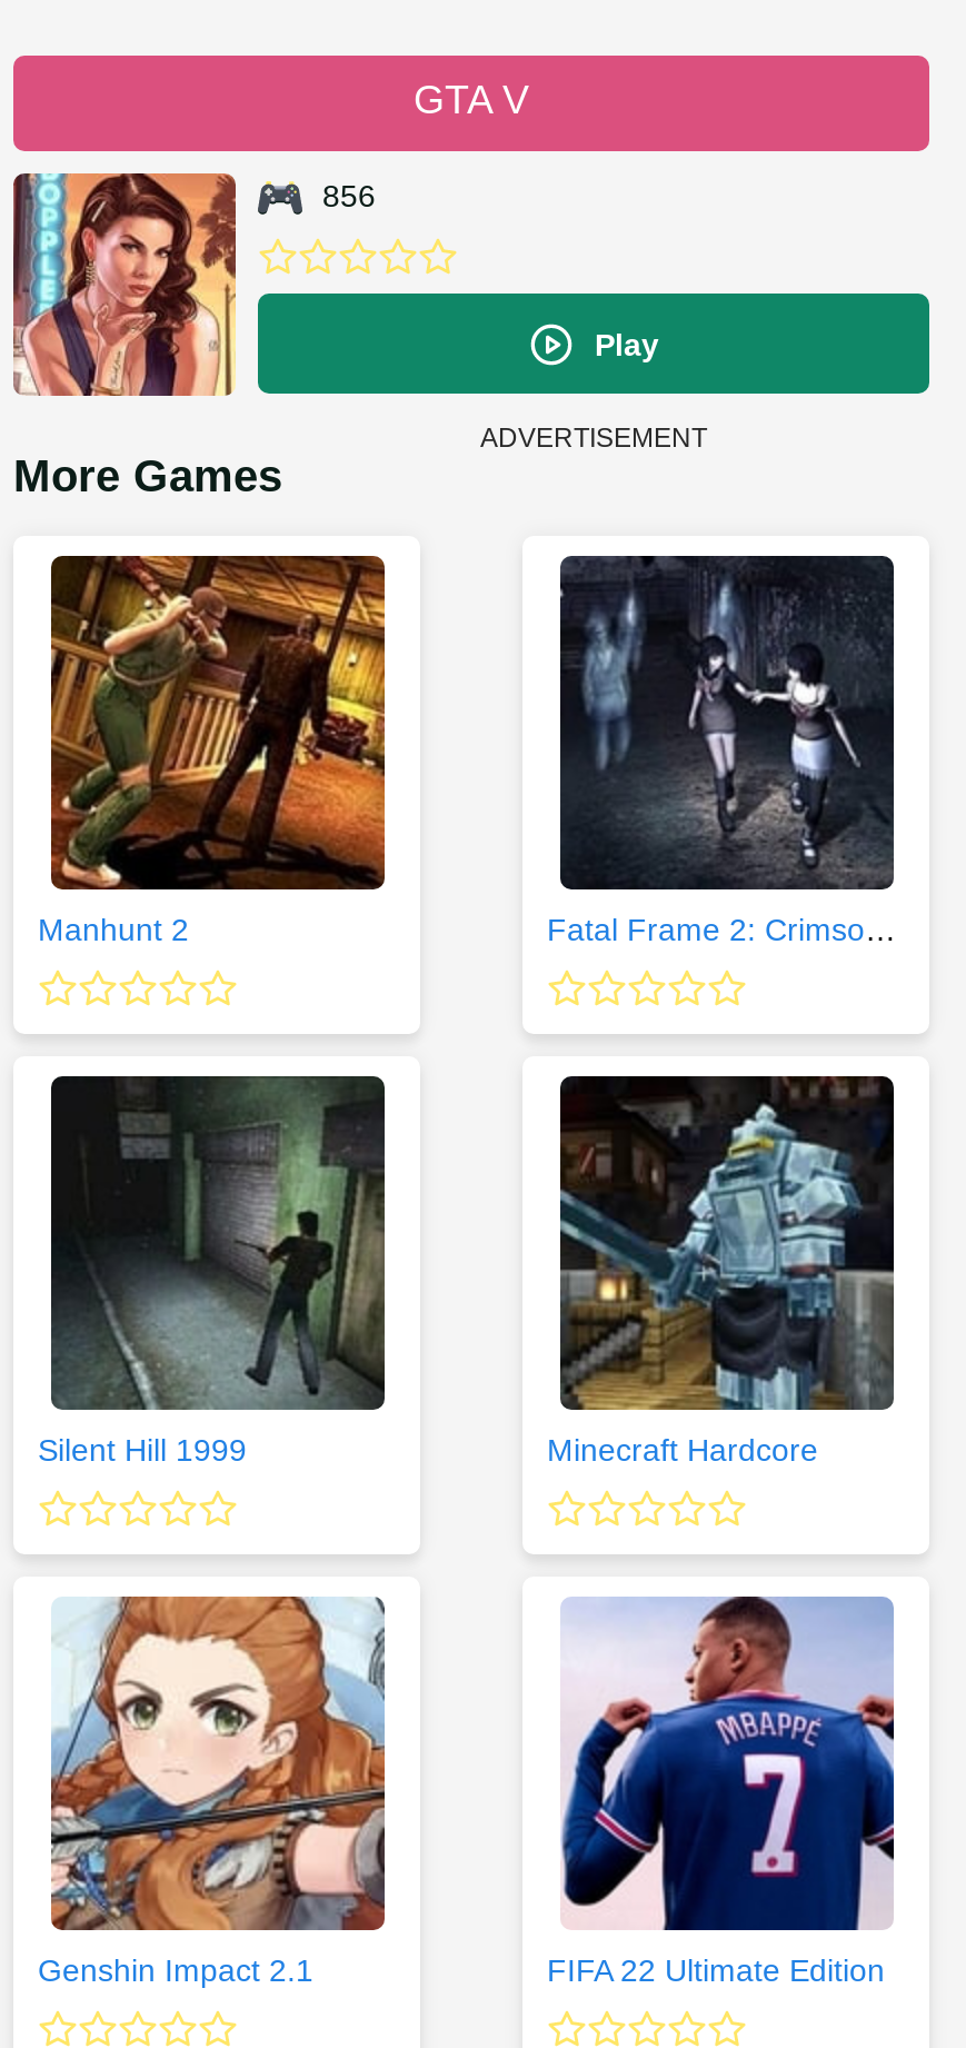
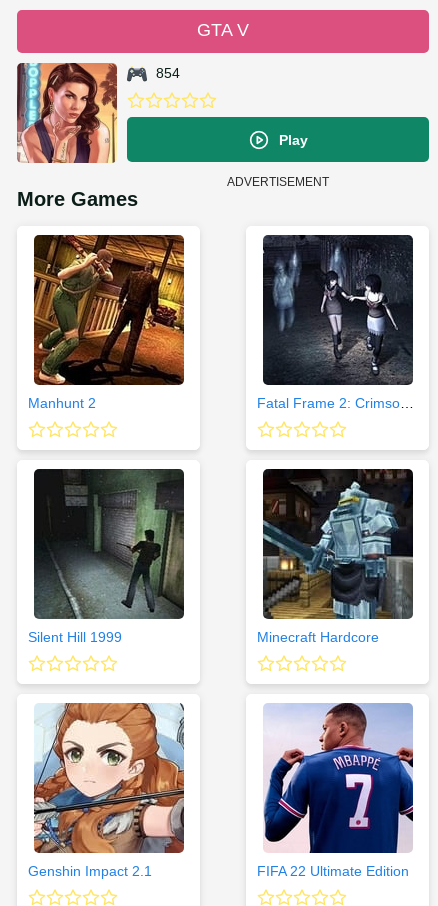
[322,178,376,213] 856 -> [156,65,180,81] 854

